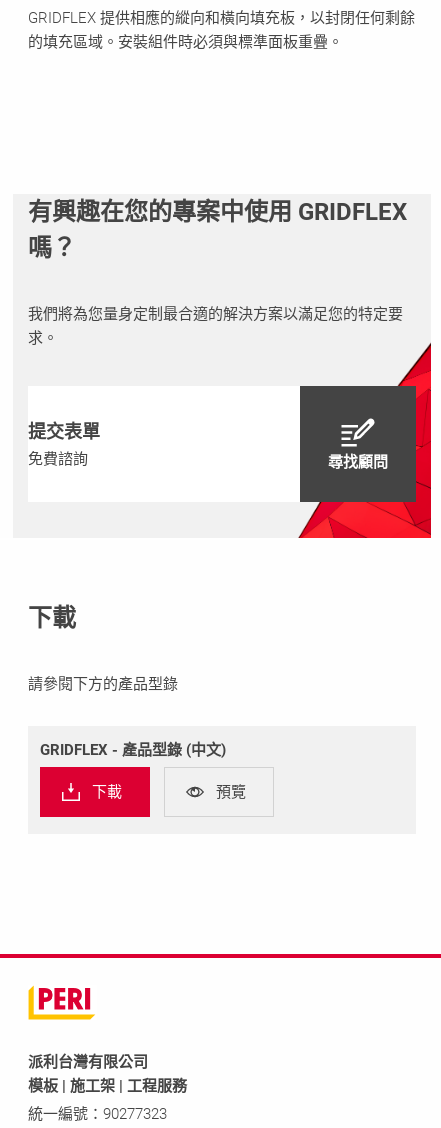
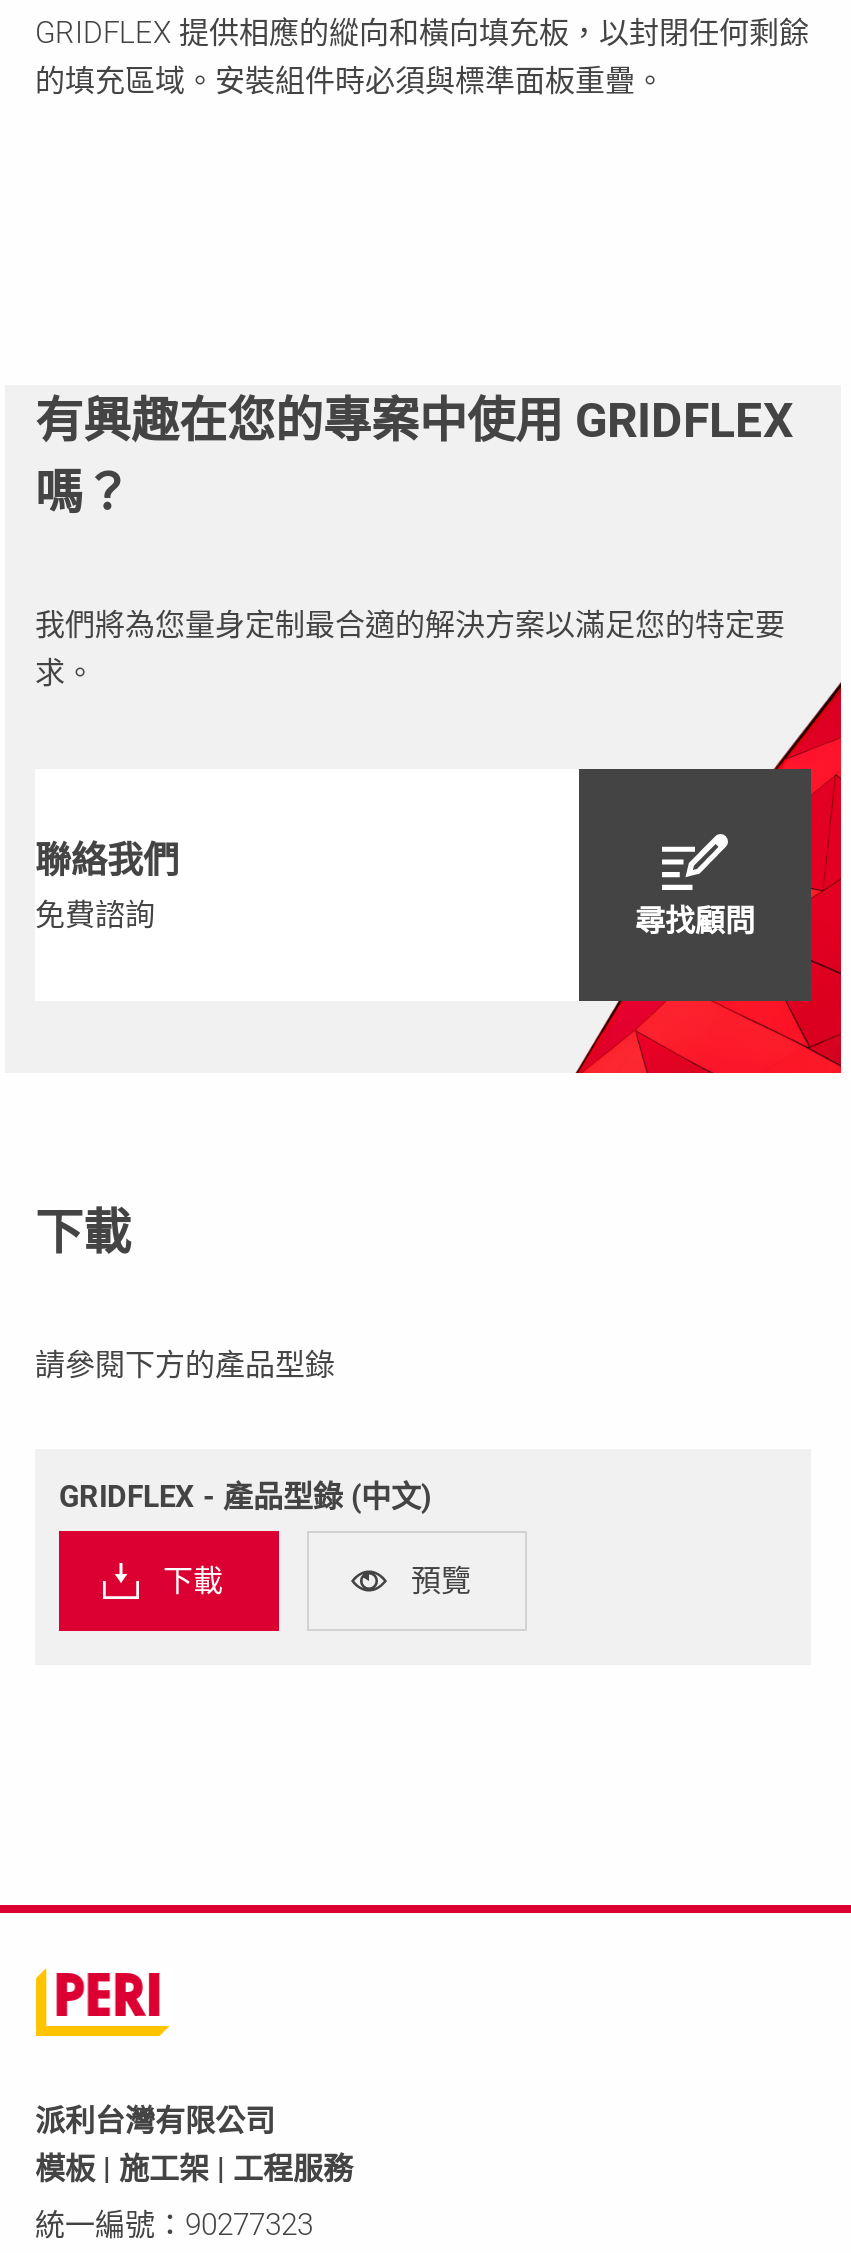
[28,421,100,442] 提交表單 -> [35,839,179,881] 聯絡我們

